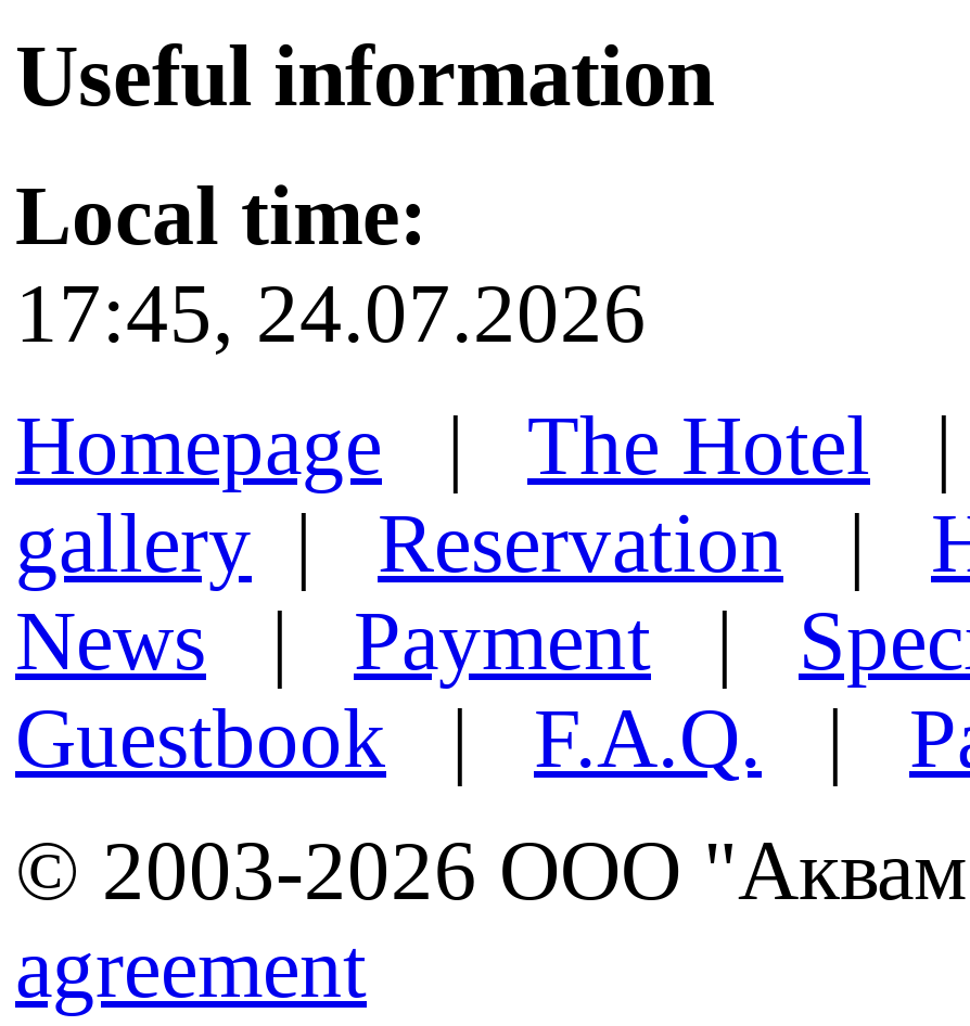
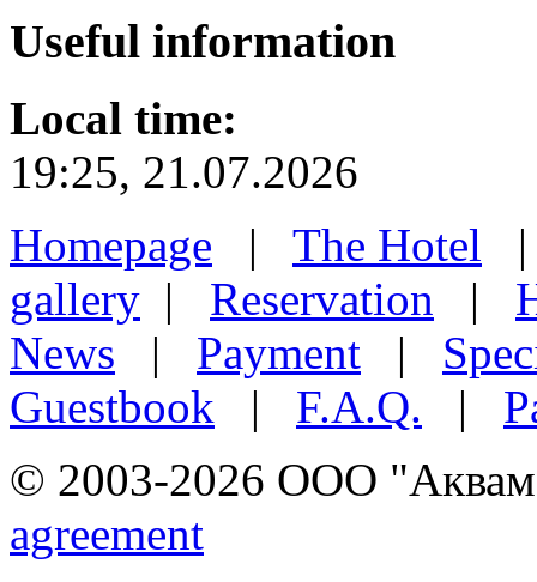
[15,266,647,360] 17:45, 24.07.2026 -> [10,146,358,198] 19:25, 21.07.2026

